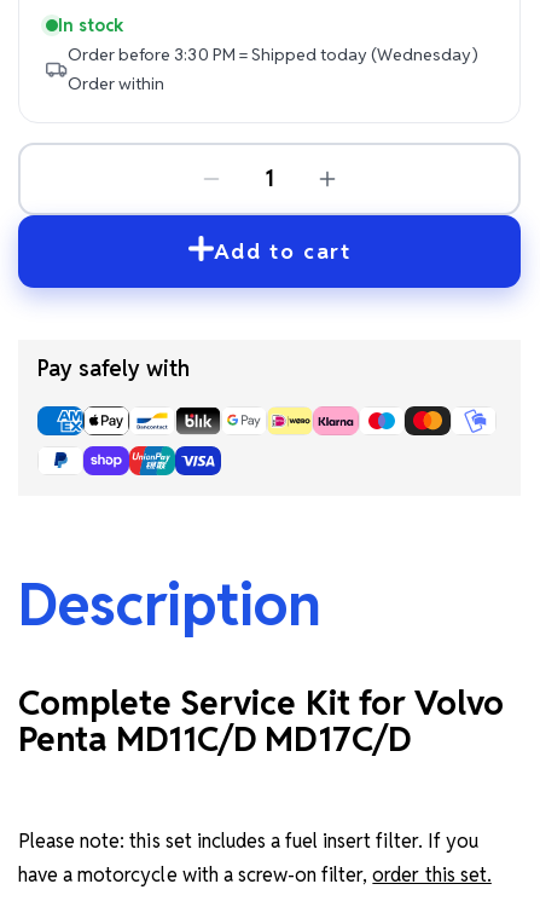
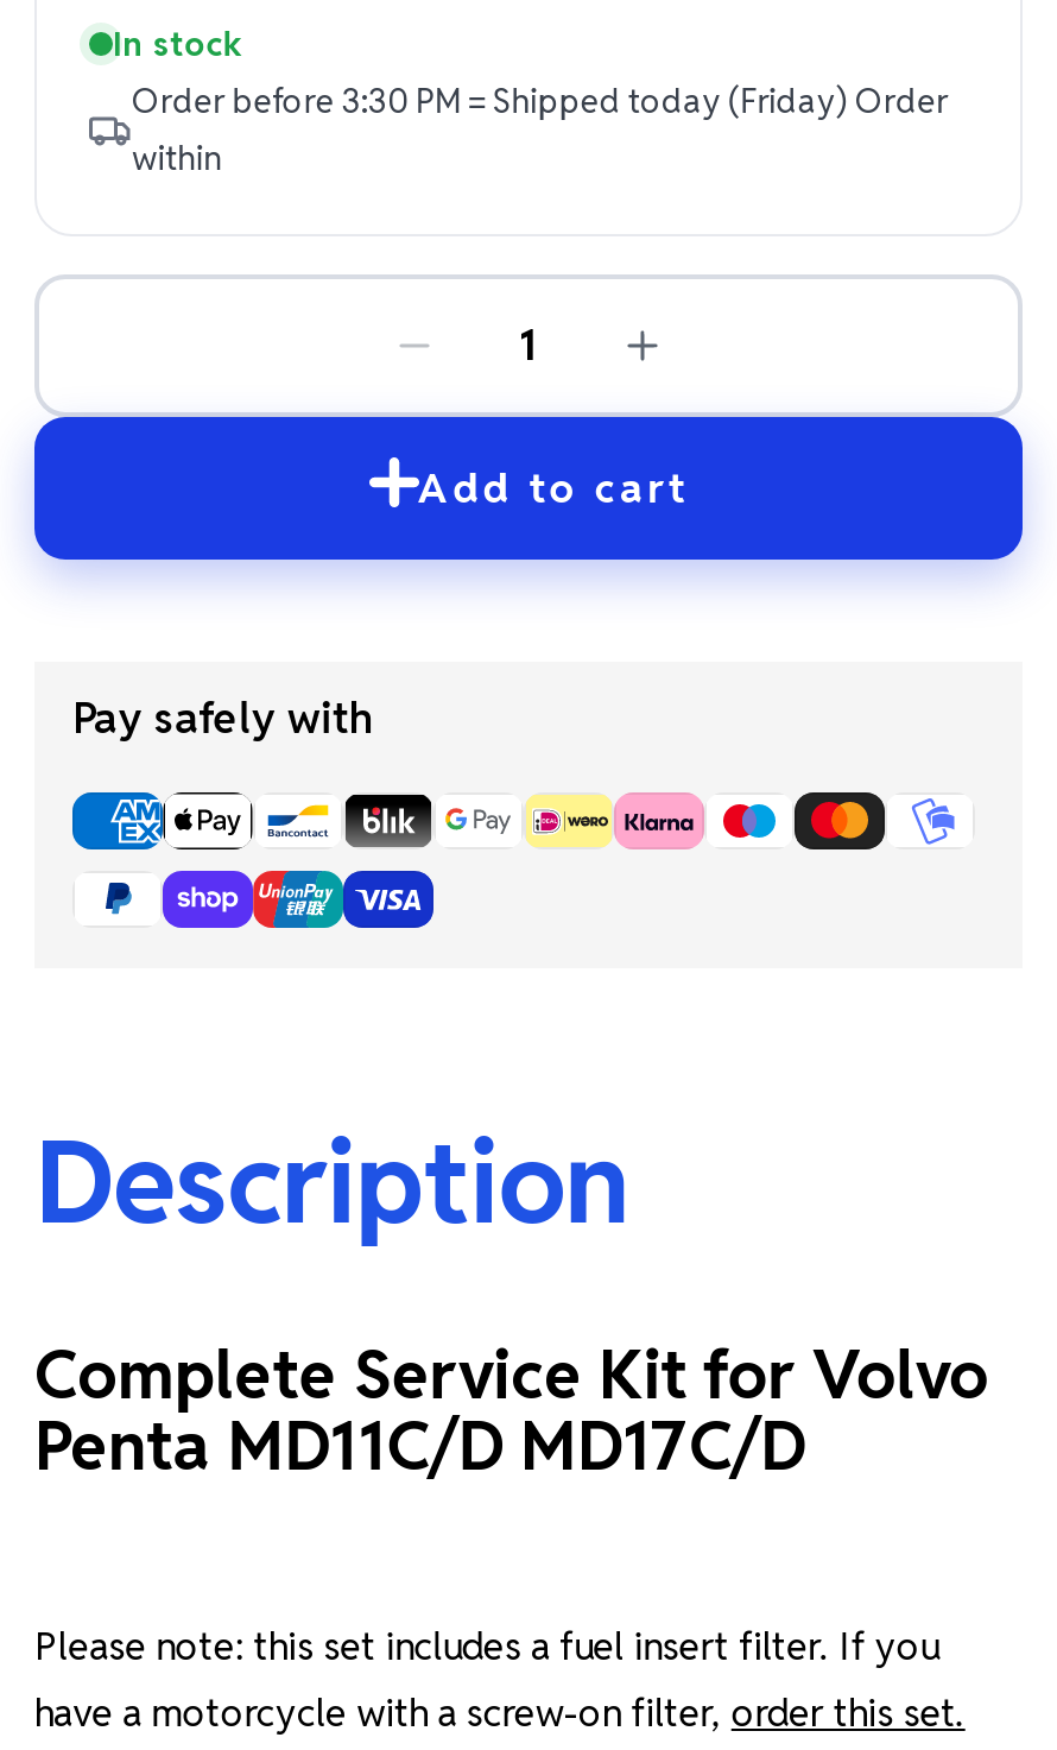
[68,43,478,94] Order before 3:30 PM = Shipped today (Wednesday) | Order within -> [132,78,948,178] Order before 3:30 PM = Shipped today (Friday) Order | within

